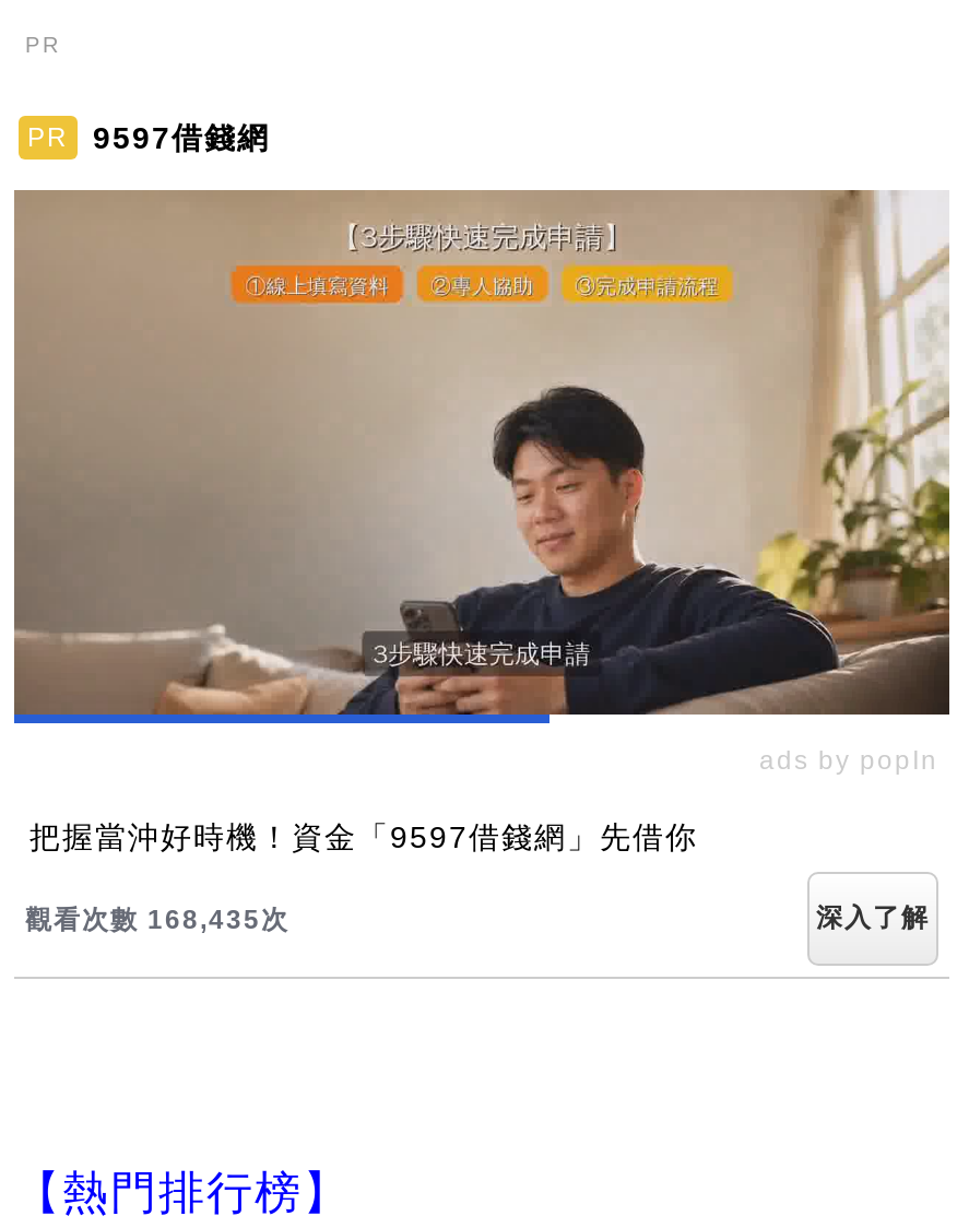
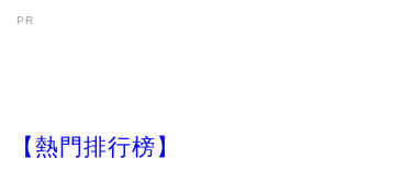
[27,120,270,155] PR | 9597借錢網 -> none
[12,188,952,936] [image] | ads by popIn | 把握當沖好時機！資金「9597借錢網」先借你 | 觀看次數 168,435次 | 深入了解 -> none

